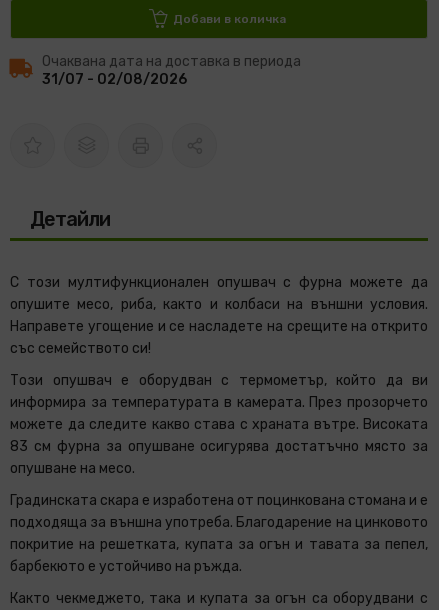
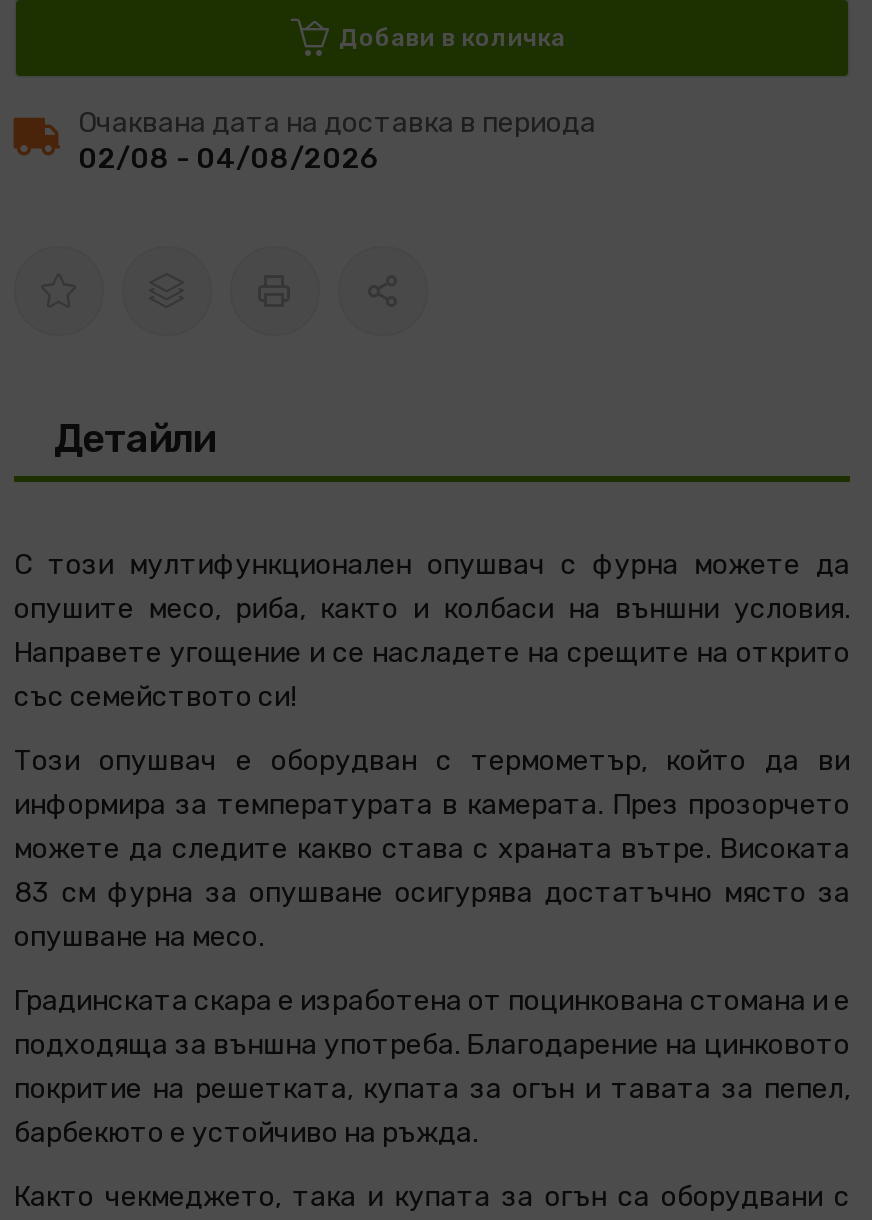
[42,71,187,88] 31/07 - 02/08/2026 -> [78,142,378,176] 02/08 - 04/08/2026

